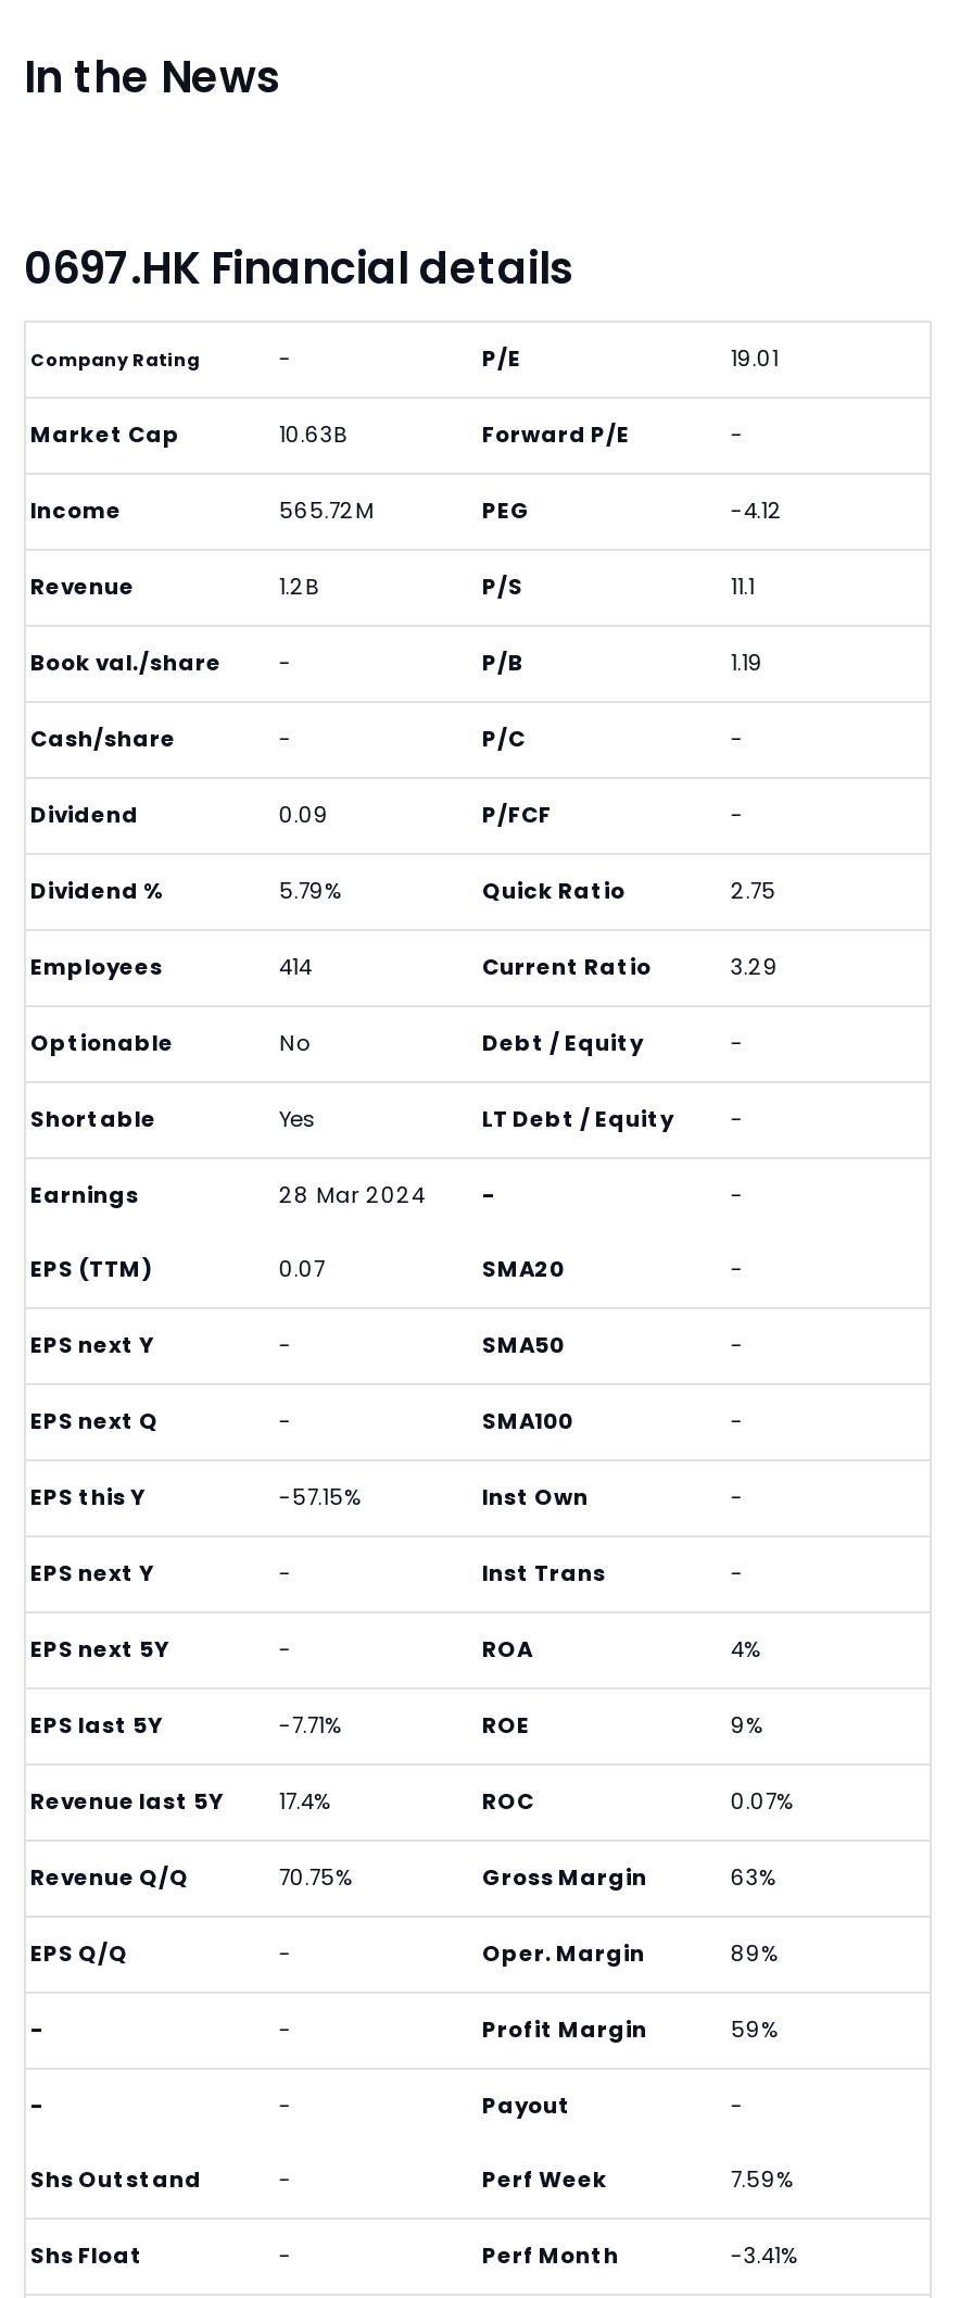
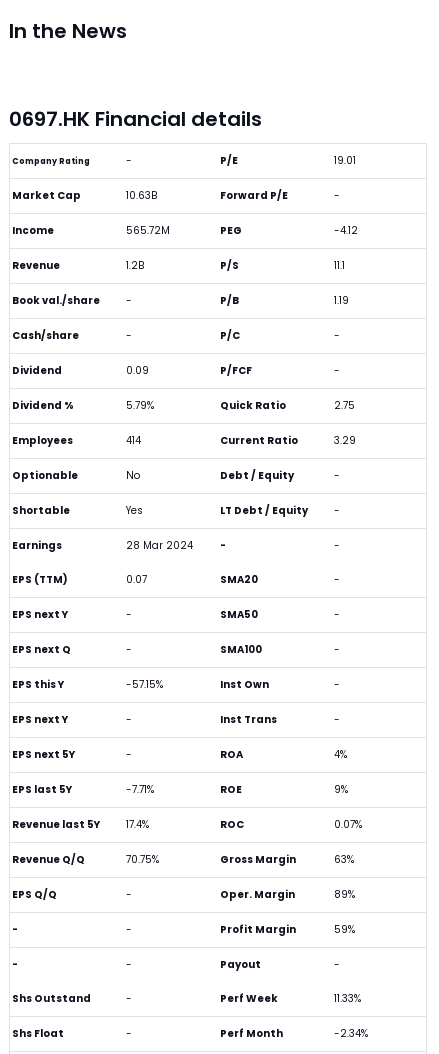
[731,2163,791,2196] 7.59% -> [334,991,361,1006] 11.33%
[731,2239,796,2272] -3.41% -> [334,1026,368,1041] -2.34%

